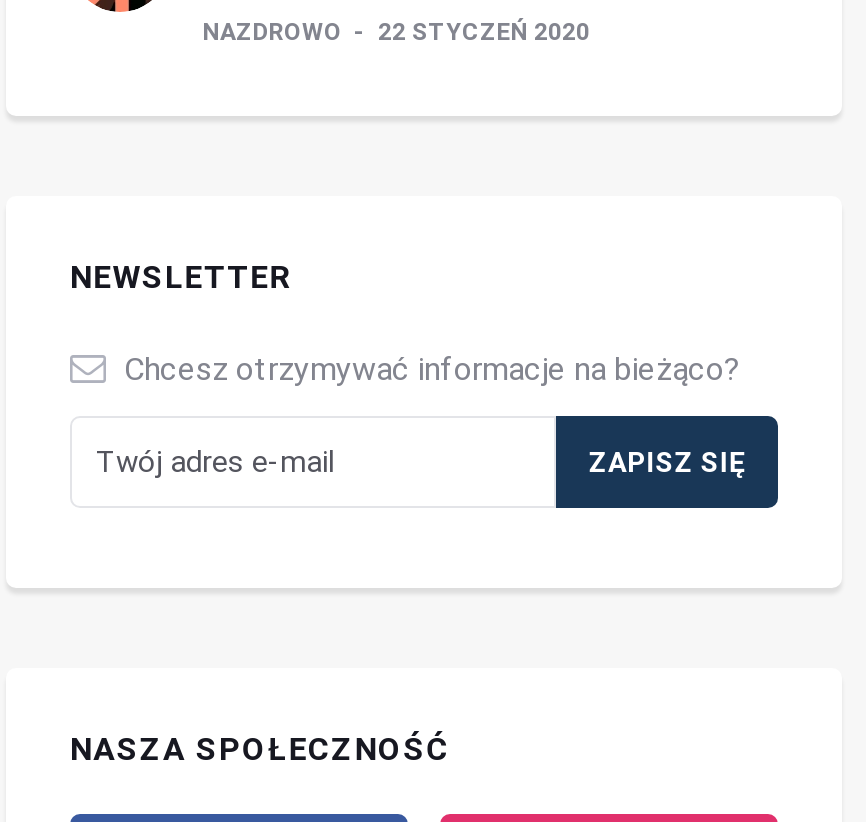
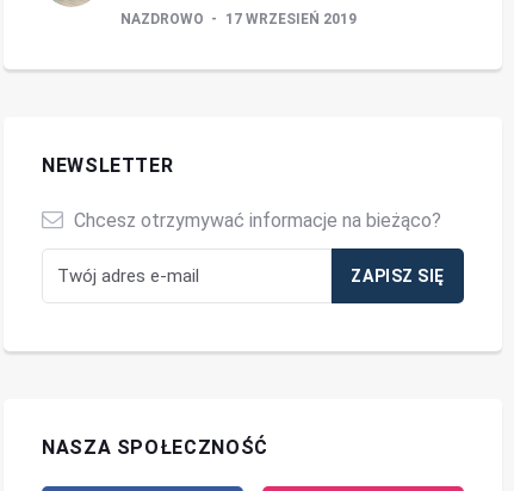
[202,18,590,46] NAZDROWO 22 STYCZEŃ 2020 -> [120,11,357,27] NAZDROWO 17 WRZESIEŃ 2019

